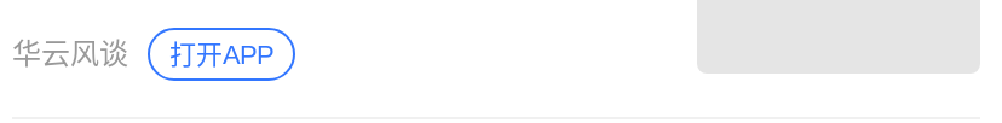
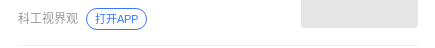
[12,36,128,70] 华云风谈 -> [18,12,78,26] 科工视界观

